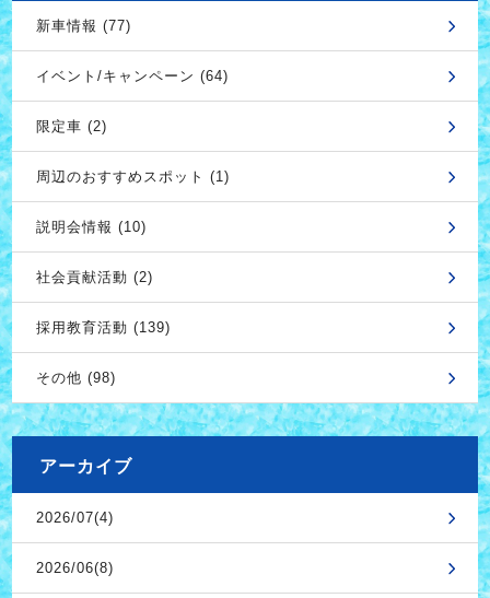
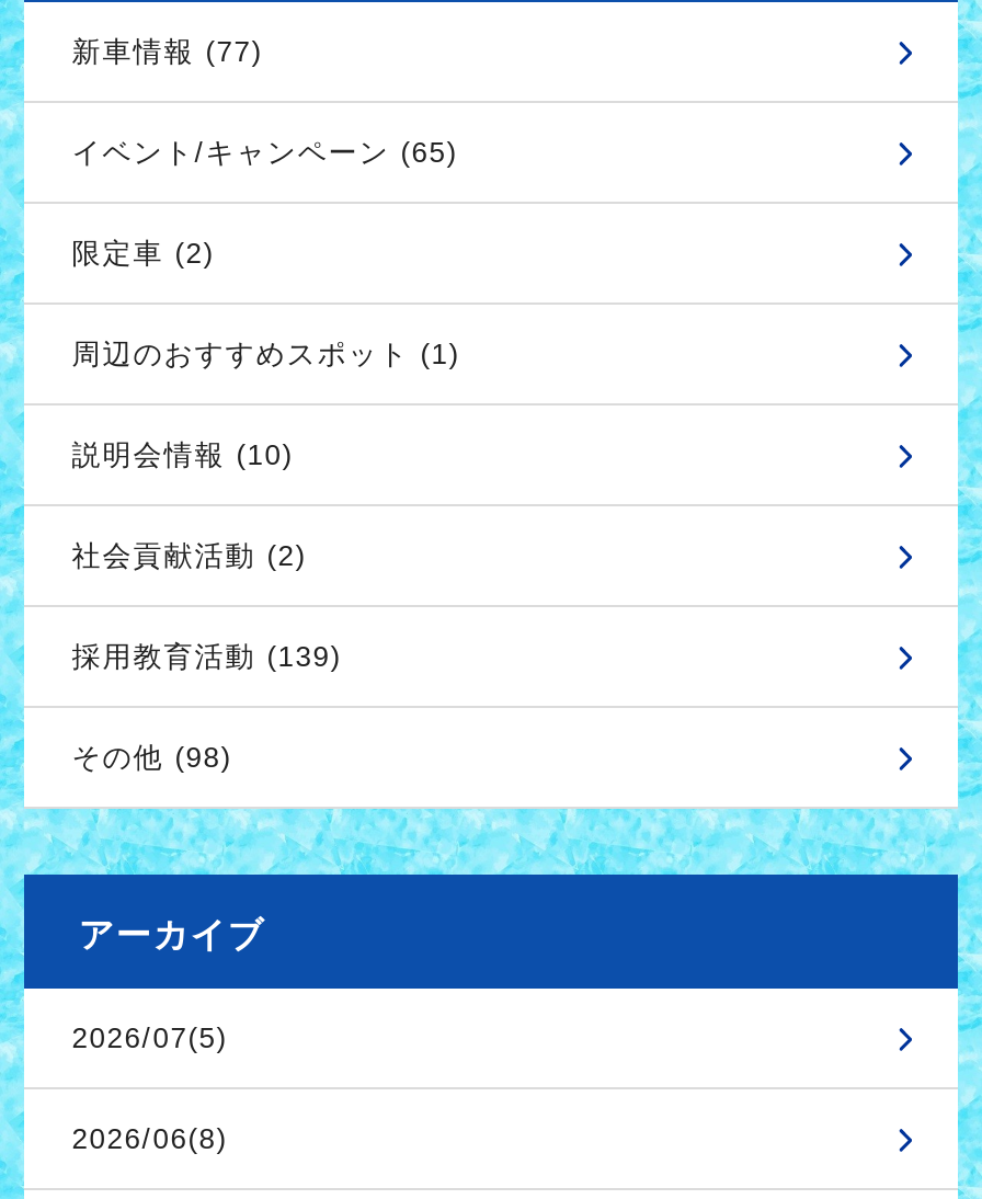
[36,68,228,84] イベント/キャンペーン (64) -> [72,136,458,169] イベント/キャンペーン (65)
[36,510,114,526] 2026/07(4) -> [72,1022,228,1055] 2026/07(5)

